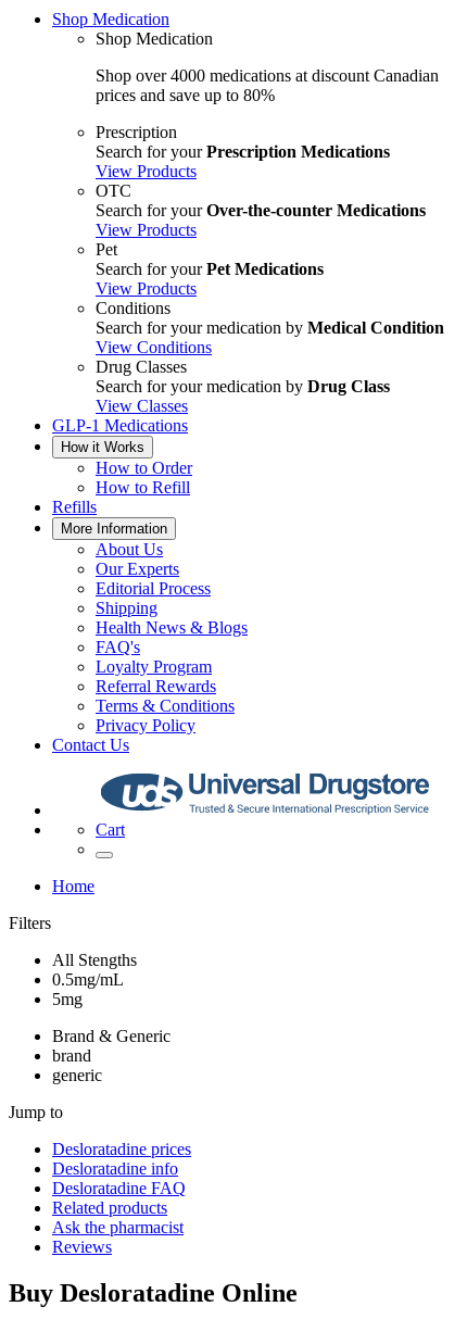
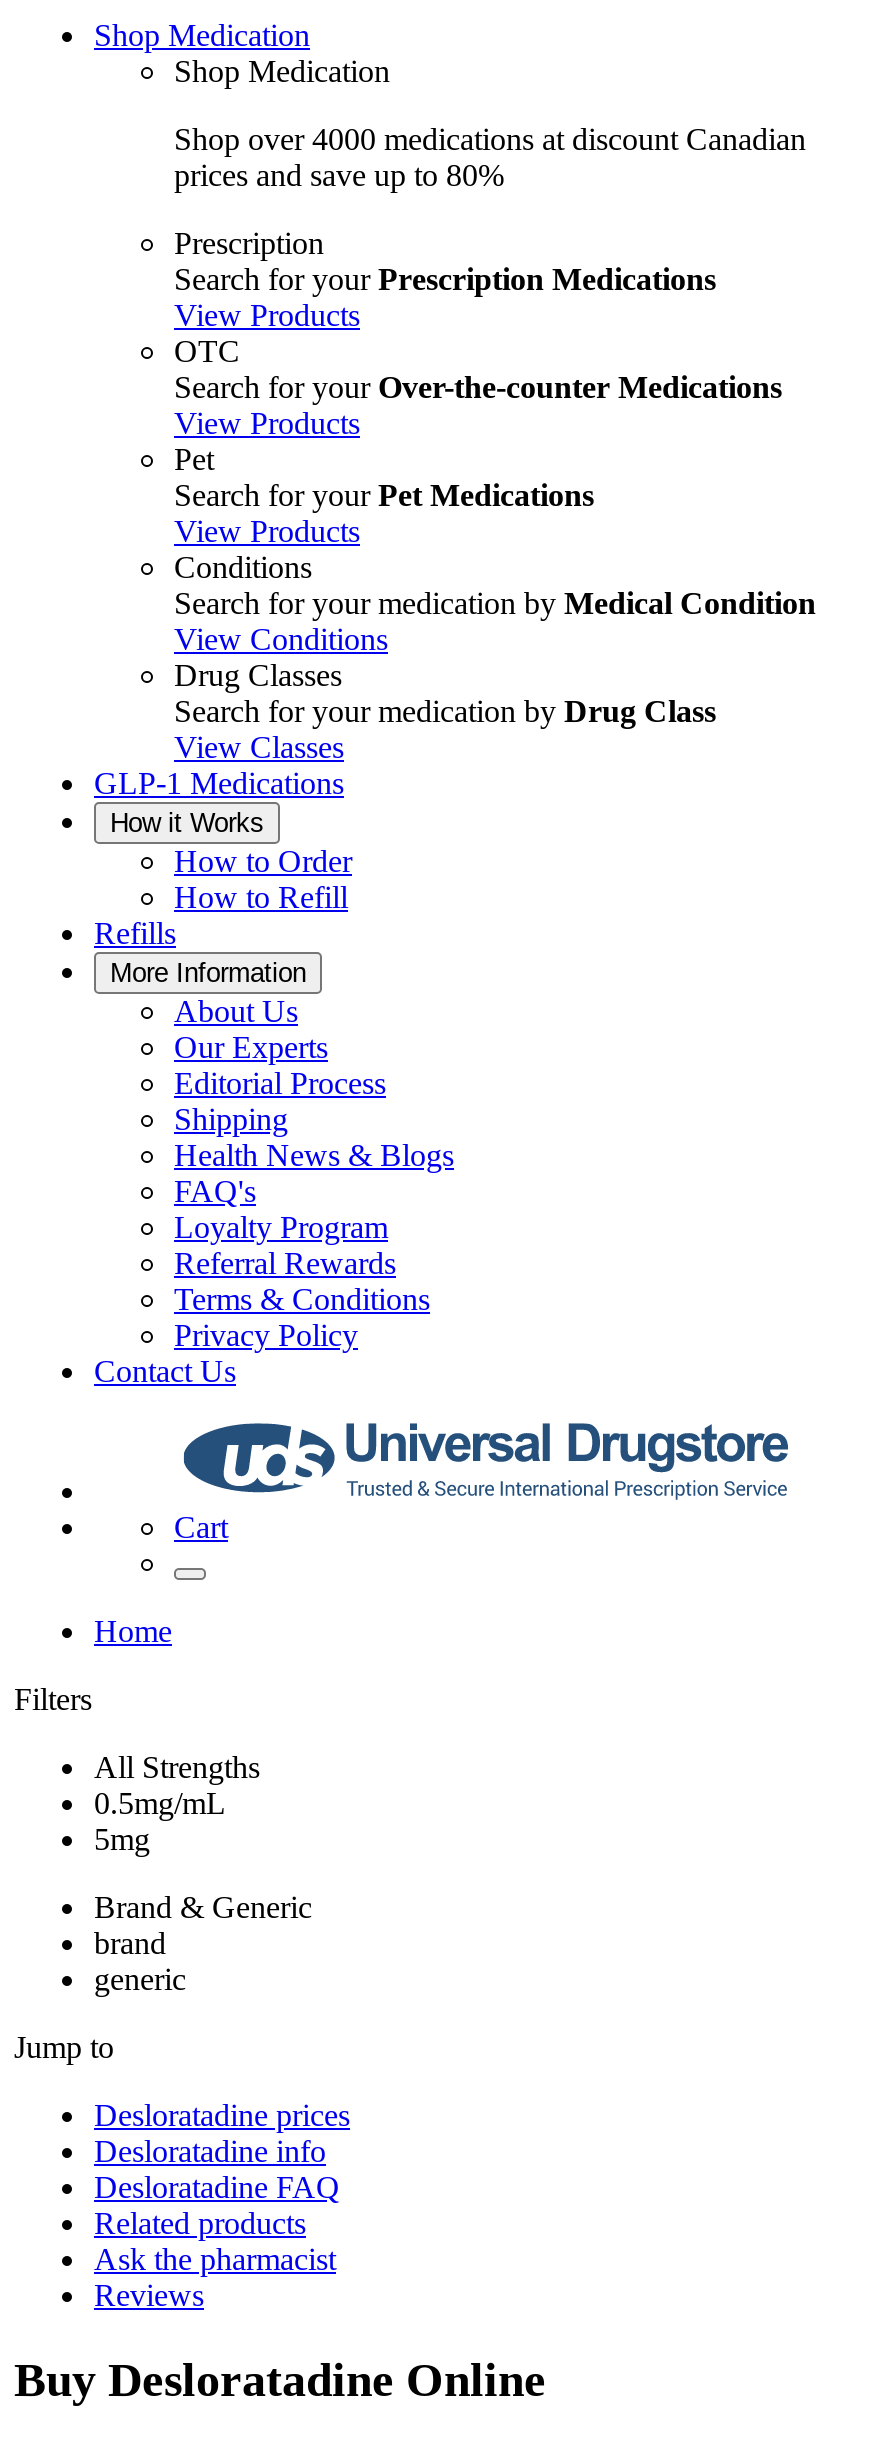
[52,951,137,969] All Stengths -> [94,1750,260,1784] All Strengths

